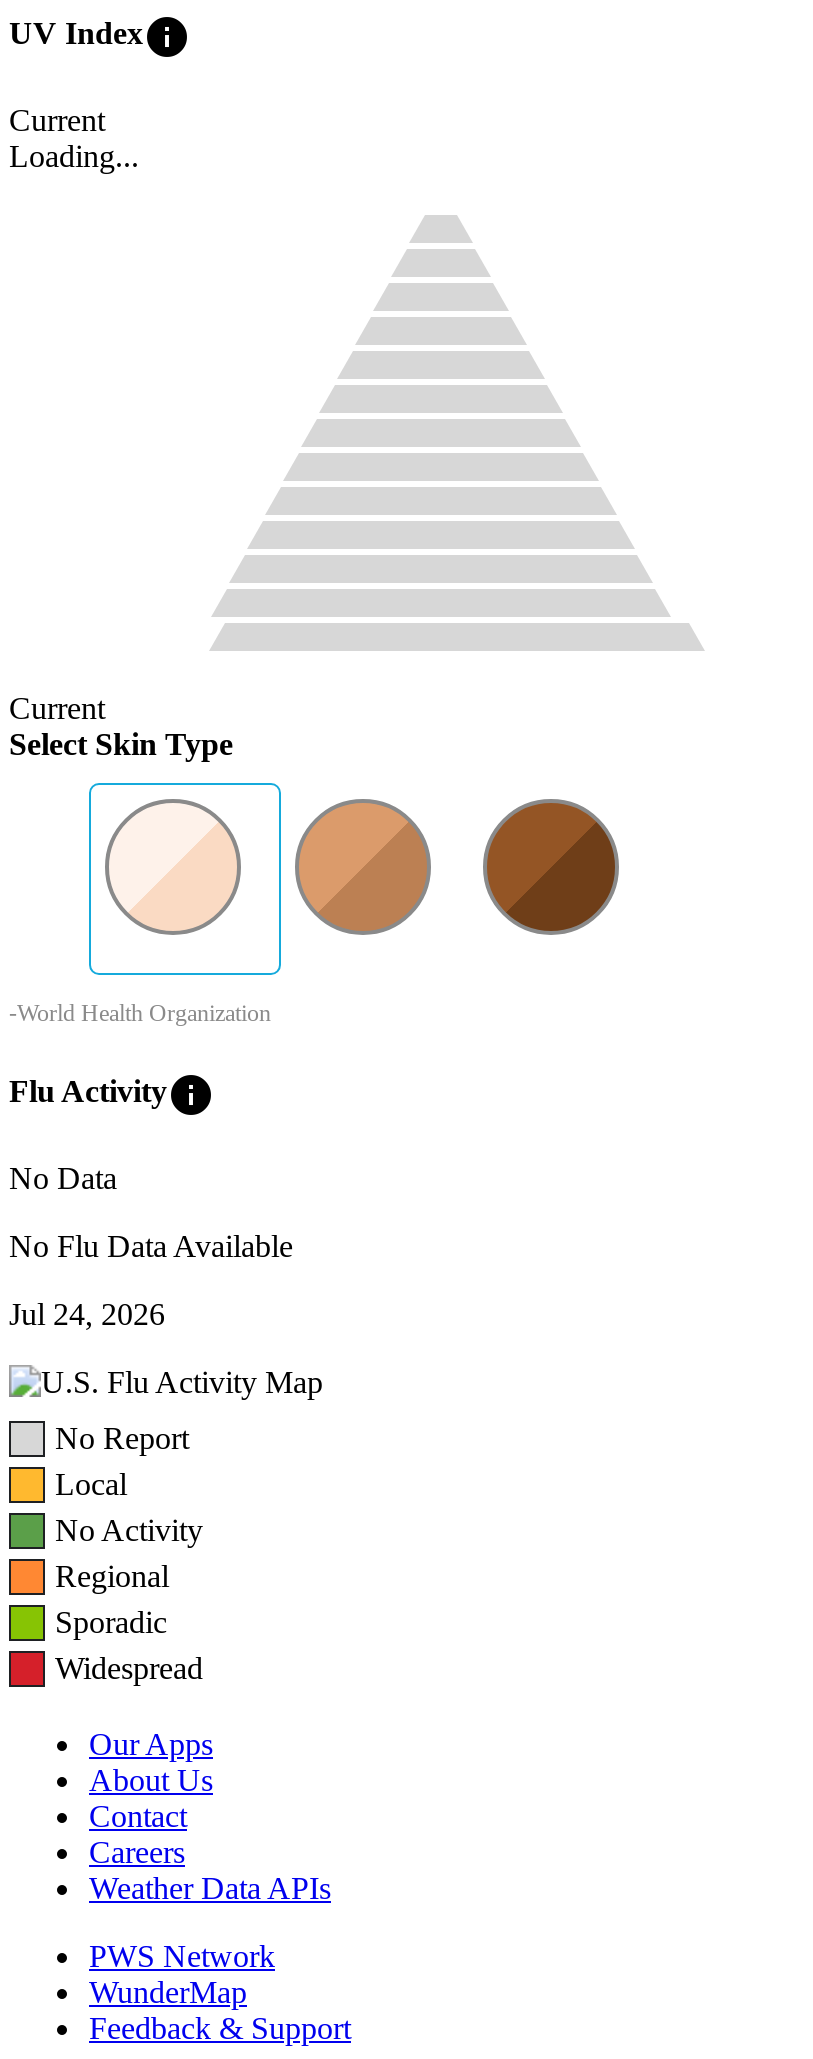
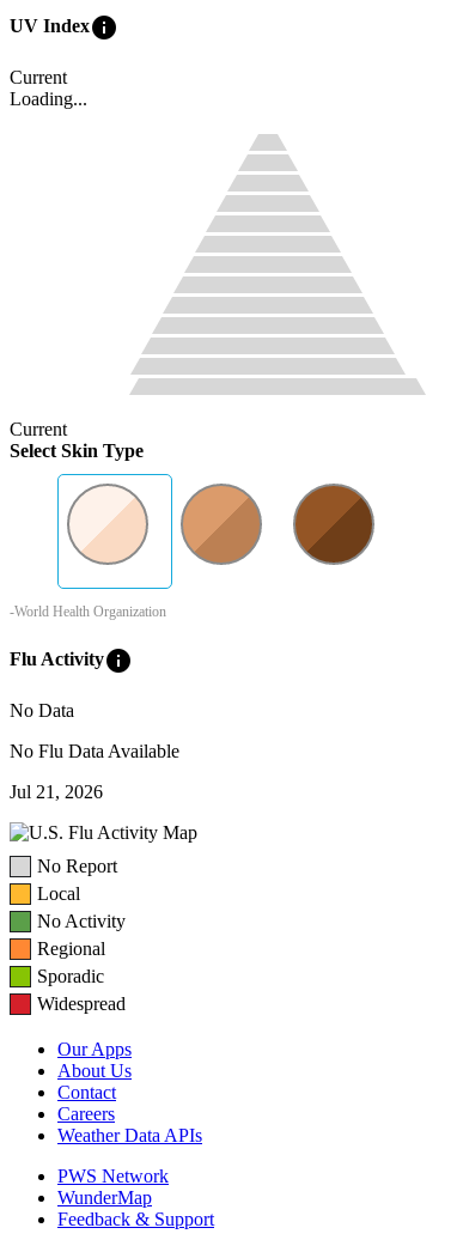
[9,1298,165,1332] Jul 24, 2026 -> [10,782,103,802] Jul 21, 2026

